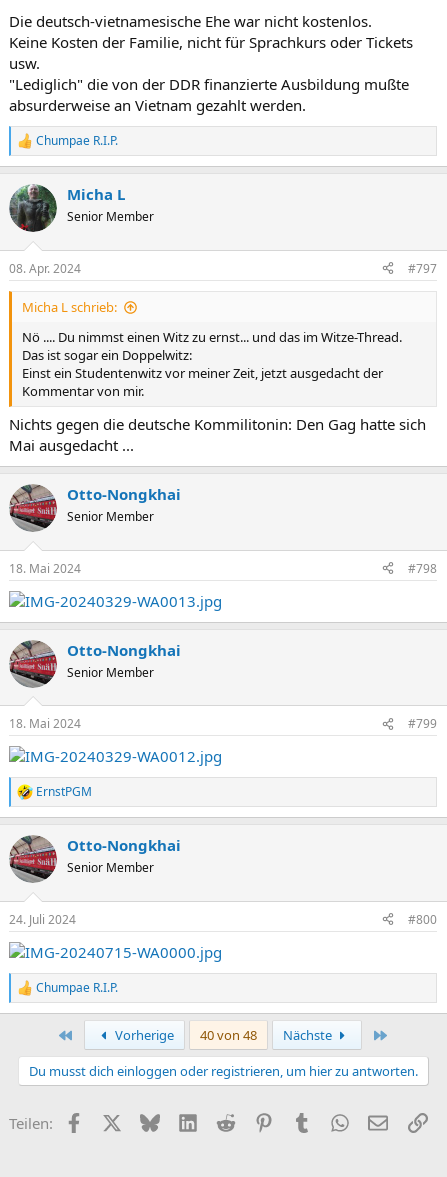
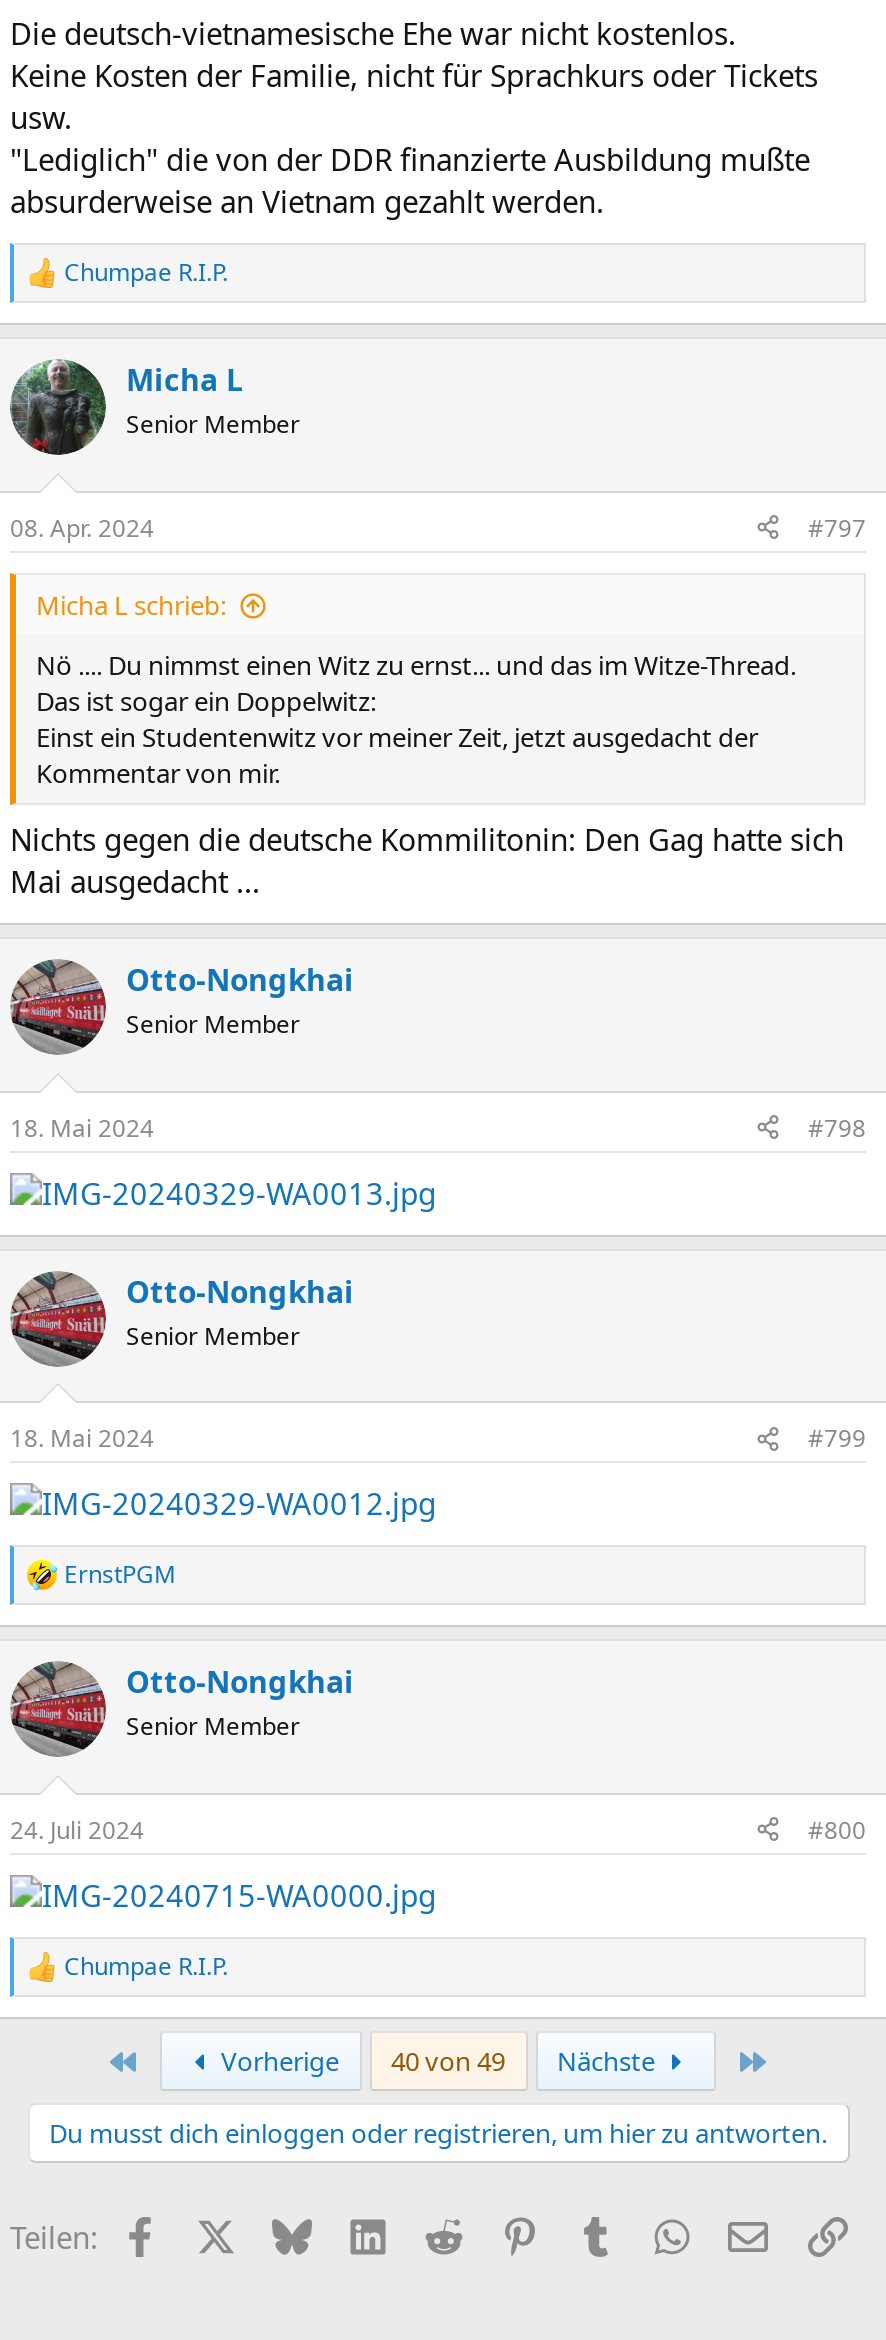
[199,1026,256,1044] 40 von 48 -> [391,2043,505,2079] 40 von 49

